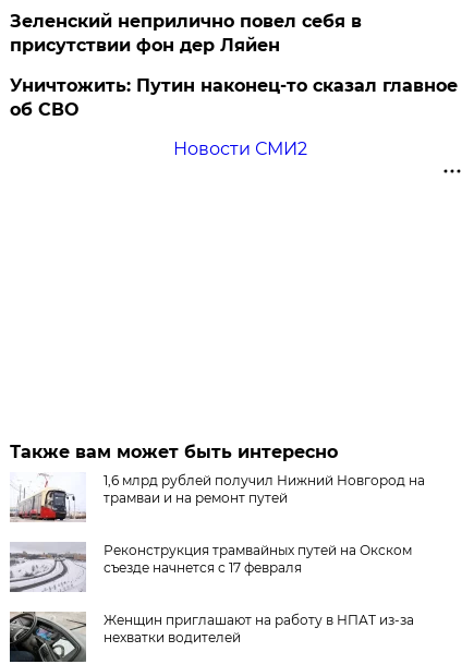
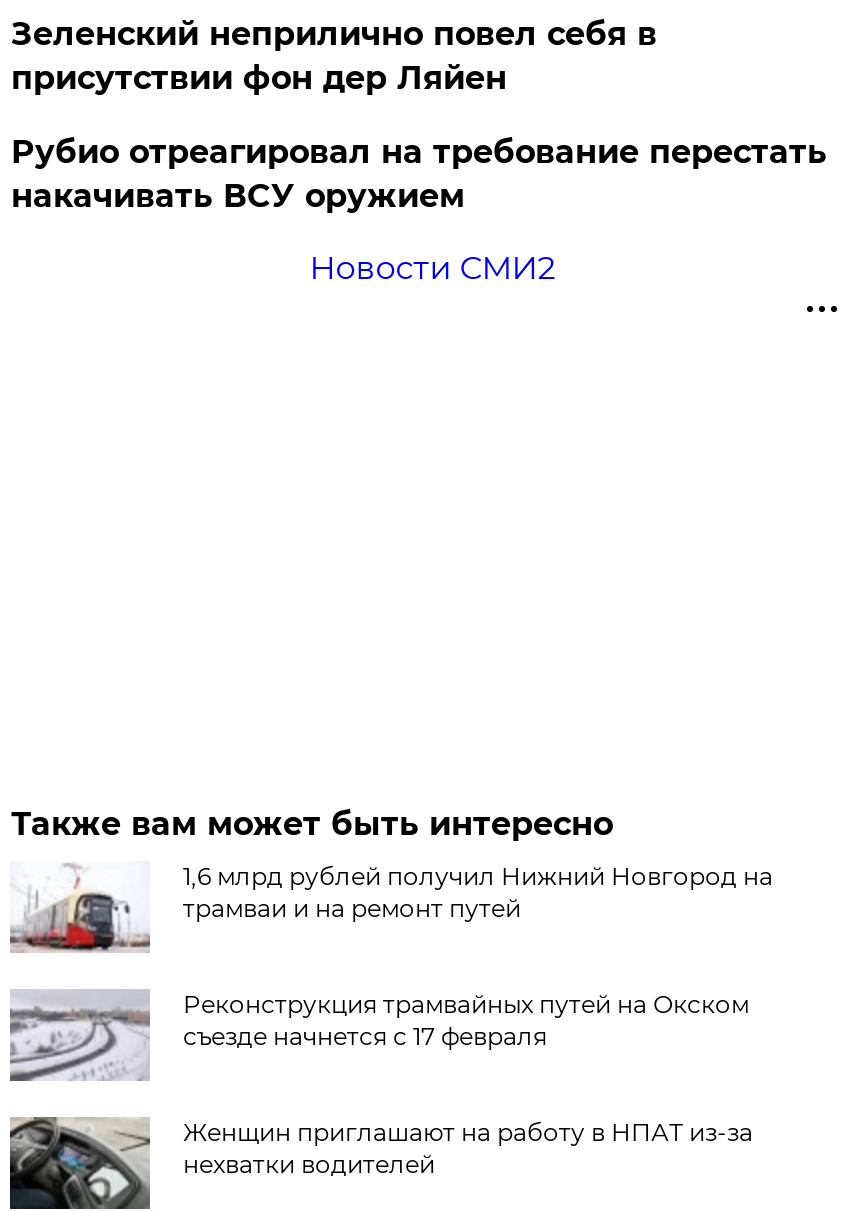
[10,75,458,120] Уничтожить: Путин наконец-то сказал главное | об СВО -> [11,133,827,215] Рубио отреагировал на требование перестать | накачивать ВСУ оружием

